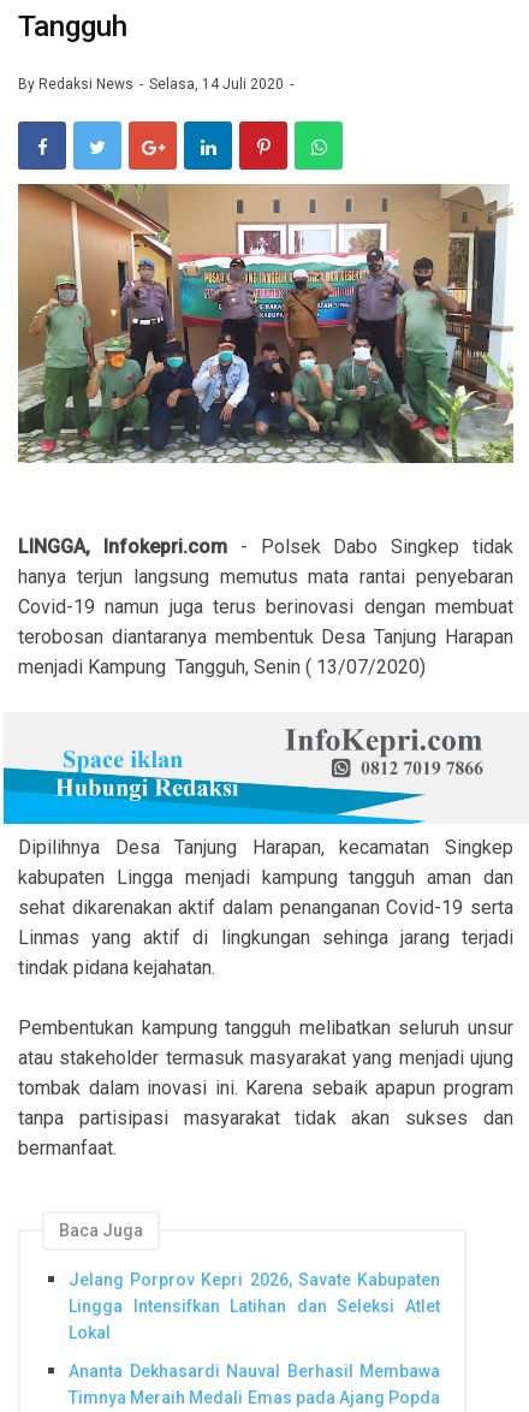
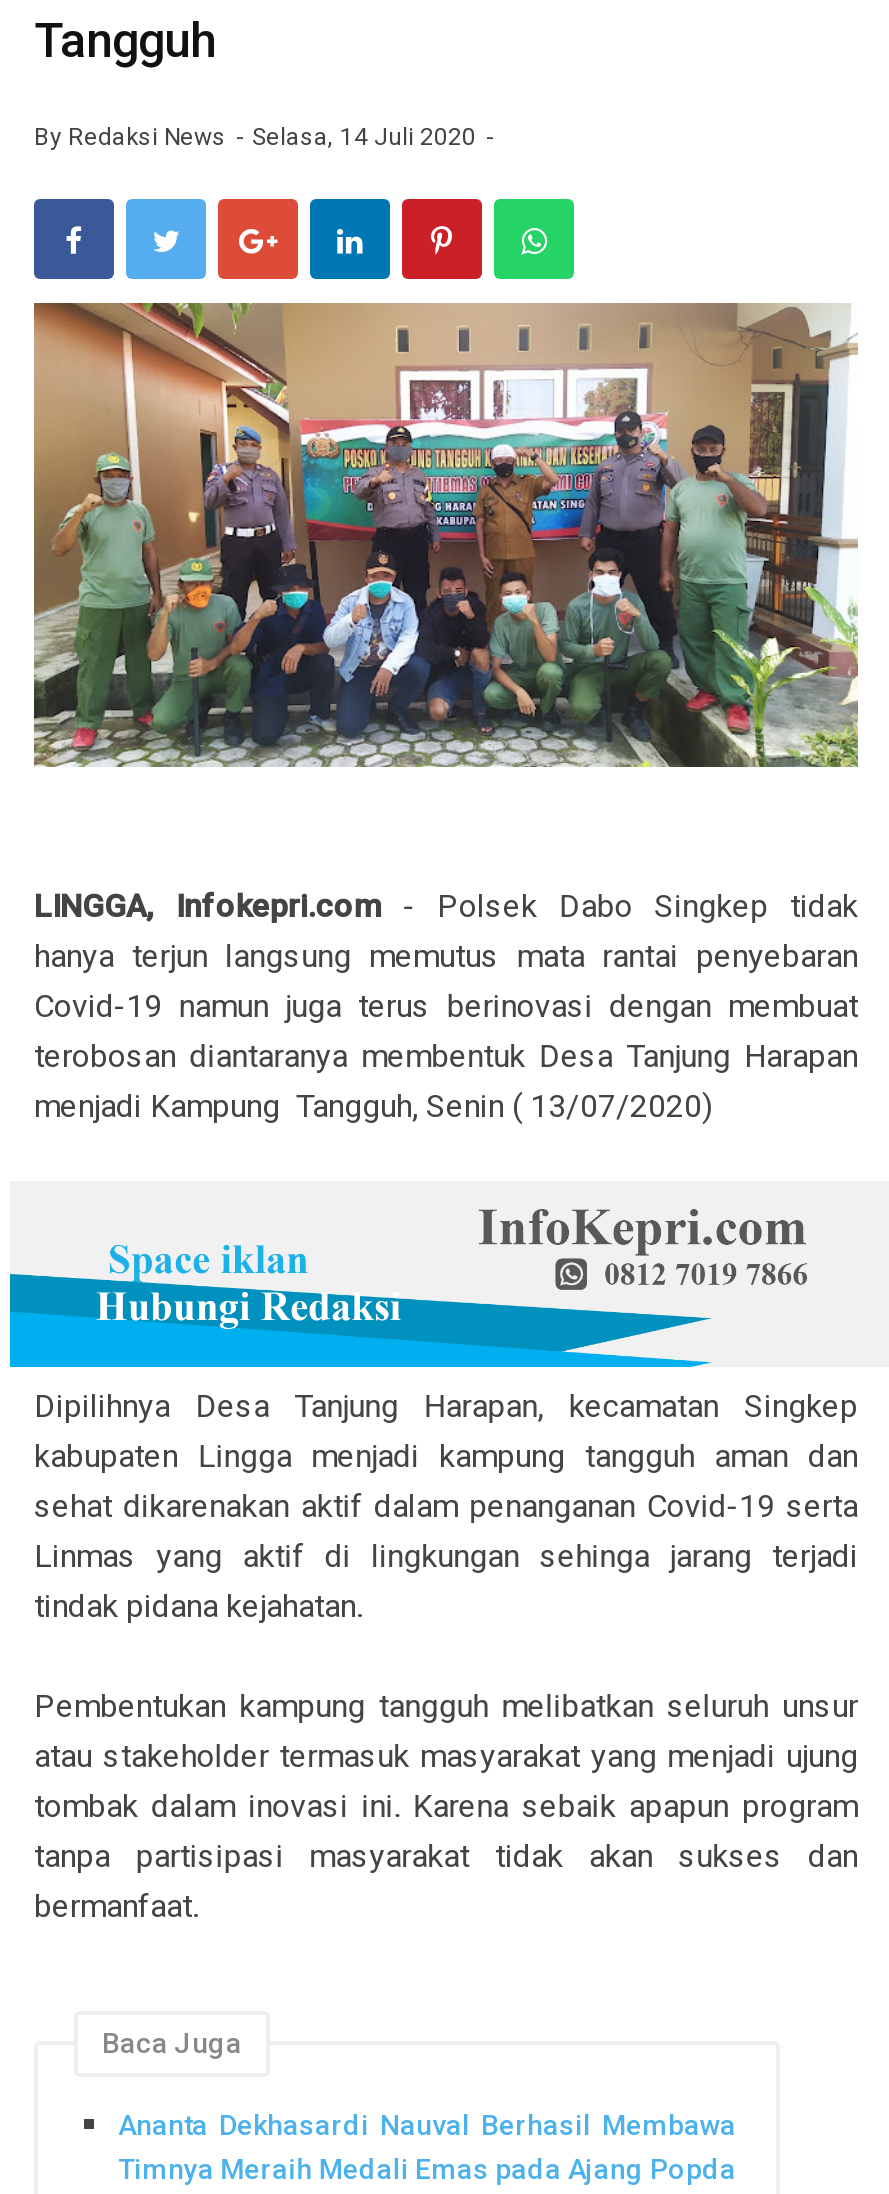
[69,1270,440,1342] Jelang Porprov Kepri 2026, Savate Kabupaten | Lingga Intensifkan Latihan dan Seleksi Atlet | Lokal -> none

